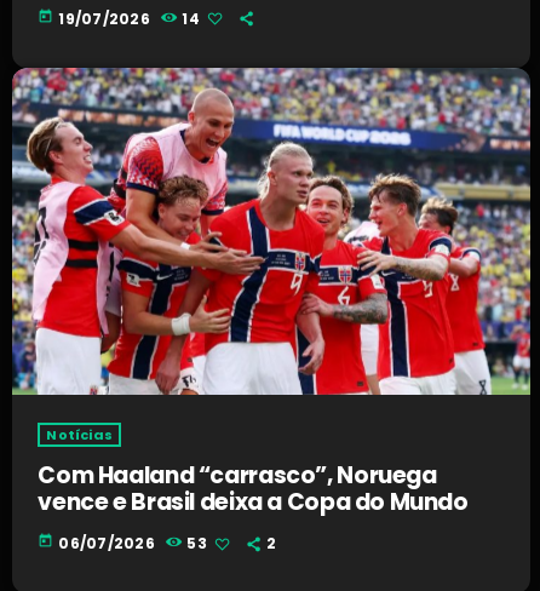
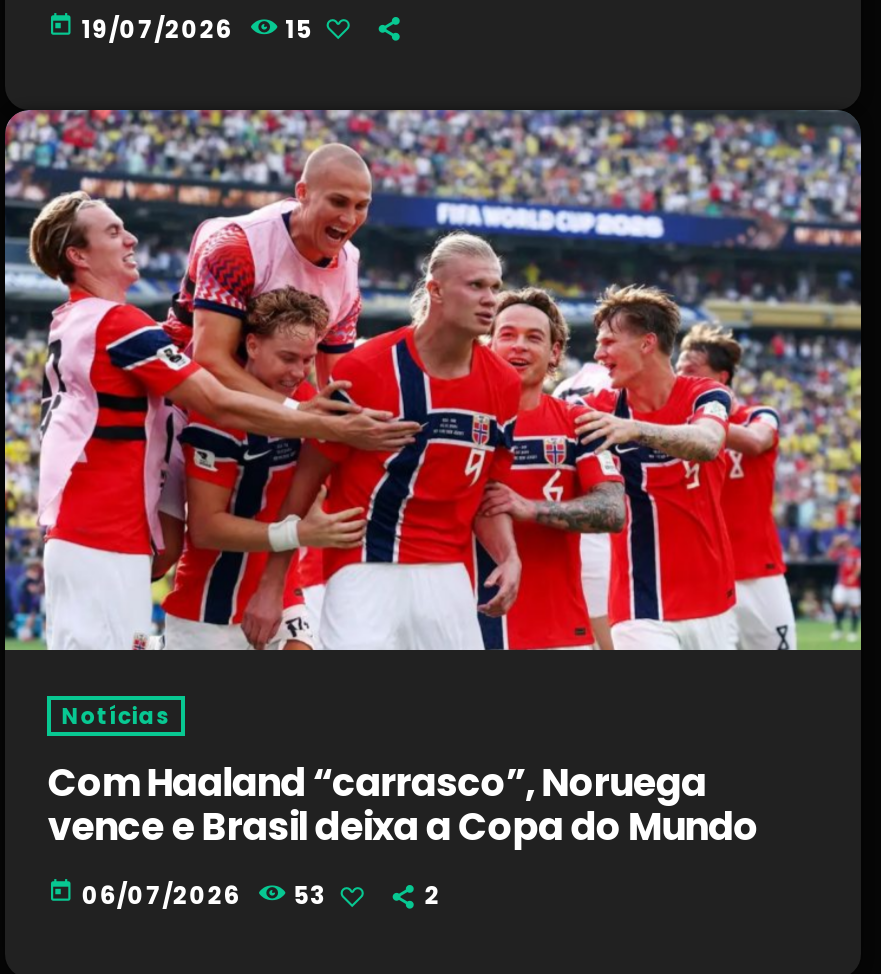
[182,8,200,29] 14 -> [286,12,313,46] 15

